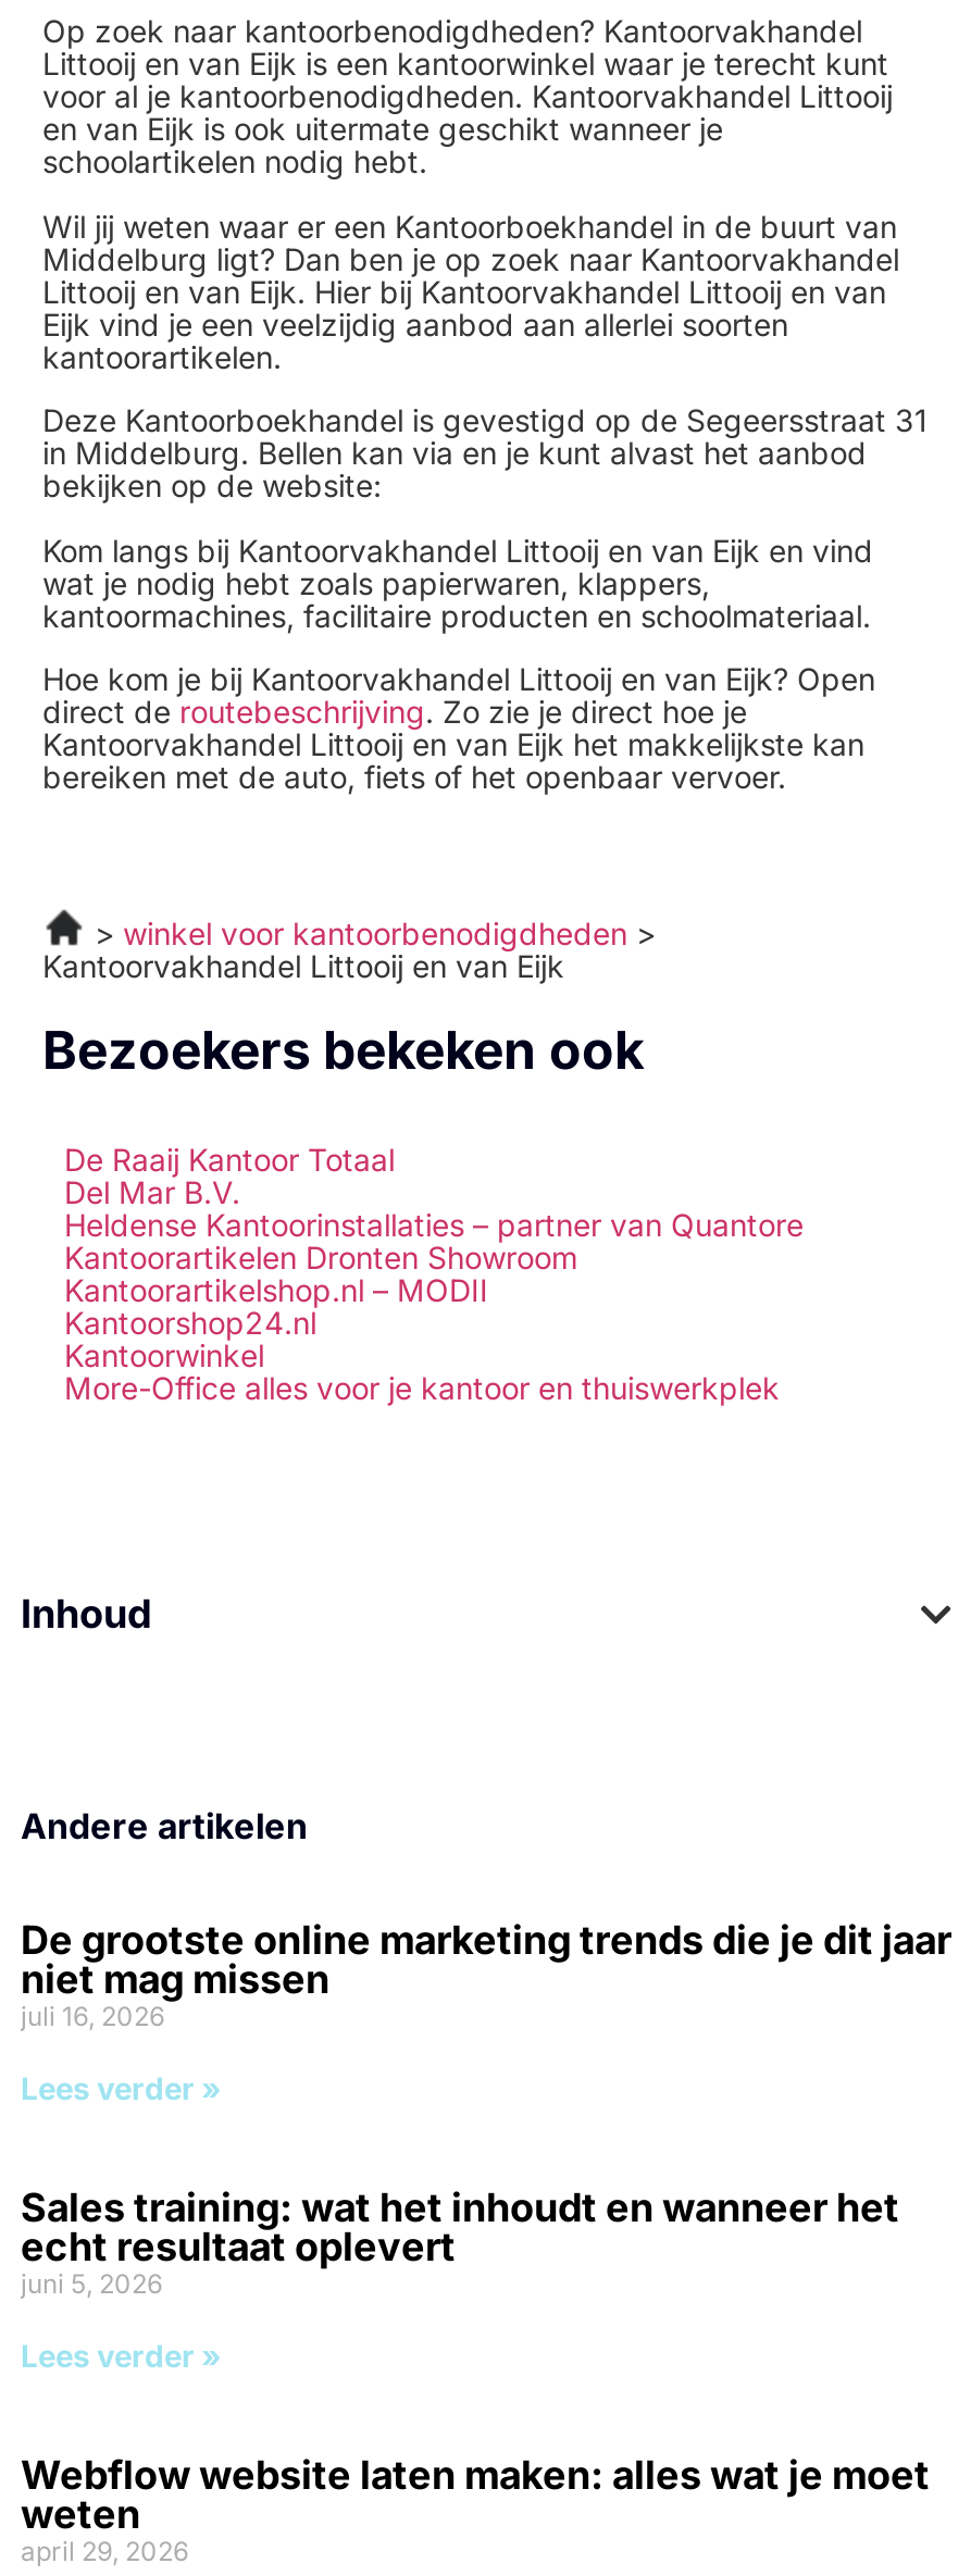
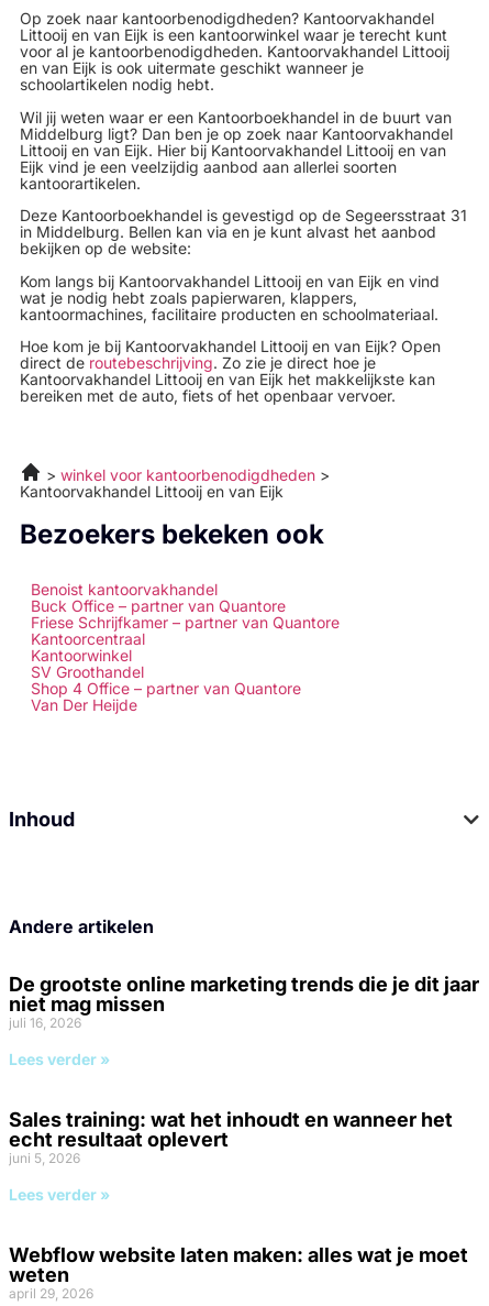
[64,1141,804,1341] De Raaij Kantoor Totaal | Del Mar B.V. | Heldense Kantoorinstallaties – partner van Quantore | Kantoorartikelen Dronten Showroom | Kantoorartikelshop.nl – MODII | Kantoorshop24.nl -> [31,580,340,648] Benoist kantoorvakhandel | Buck Office – partner van Quantore | Friese Schrijfkamer – partner van Quantore | Kantoorcentraal
moved [64,1337,264,1374] -> [31,646,132,665]: Kantoorwinkel
[64,1370,780,1407] More-Office alles voor je kantoor en thuiswerkplek -> [31,663,301,714] SV Groothandel | Shop 4 Office – partner van Quantore | Van Der Heijde

